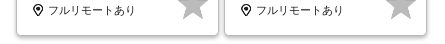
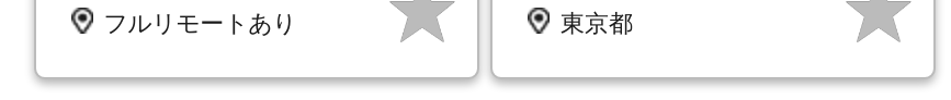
[256,4,344,16] フルリモートあり -> [561,10,633,36] 東京都

